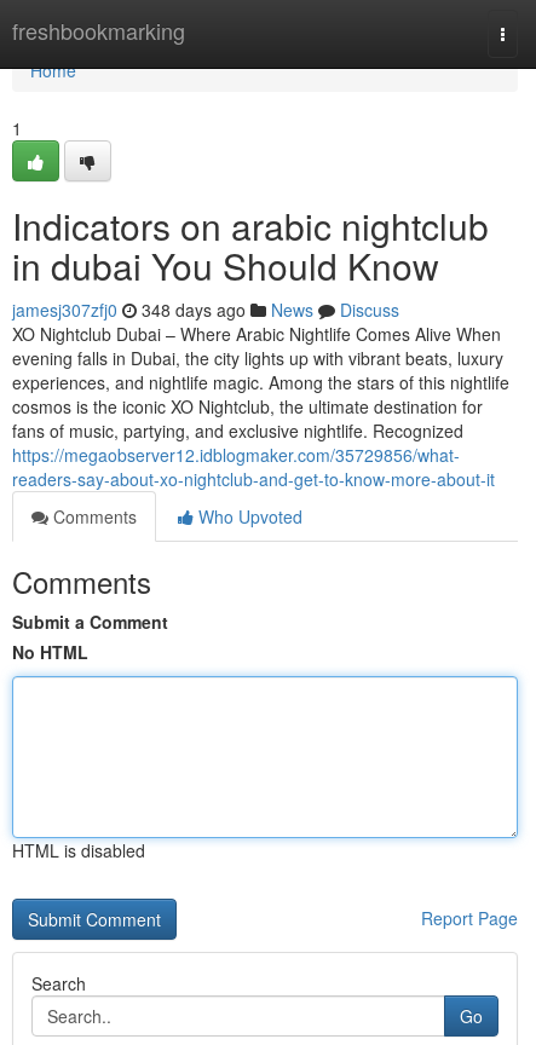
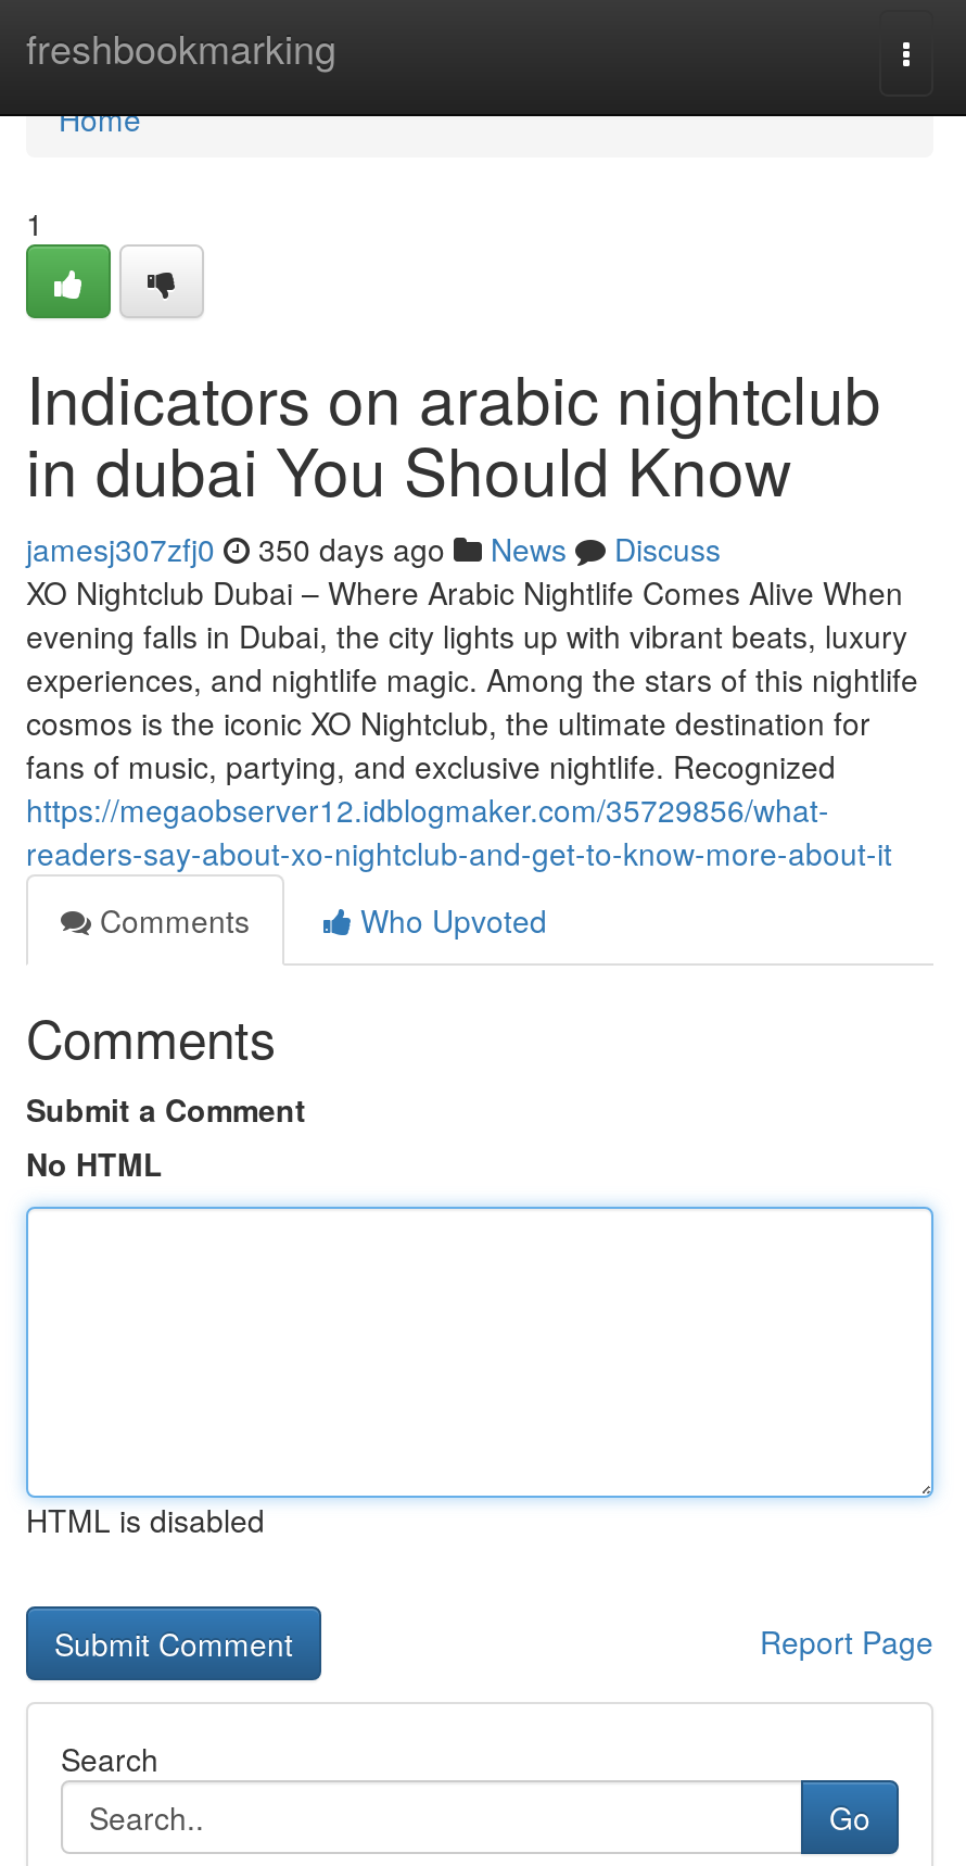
[12,298,399,322] jamesj307zfj0 348 days ago News Discuss -> [26,527,721,570] jamesj307zfj0 350 days ago News Discuss

